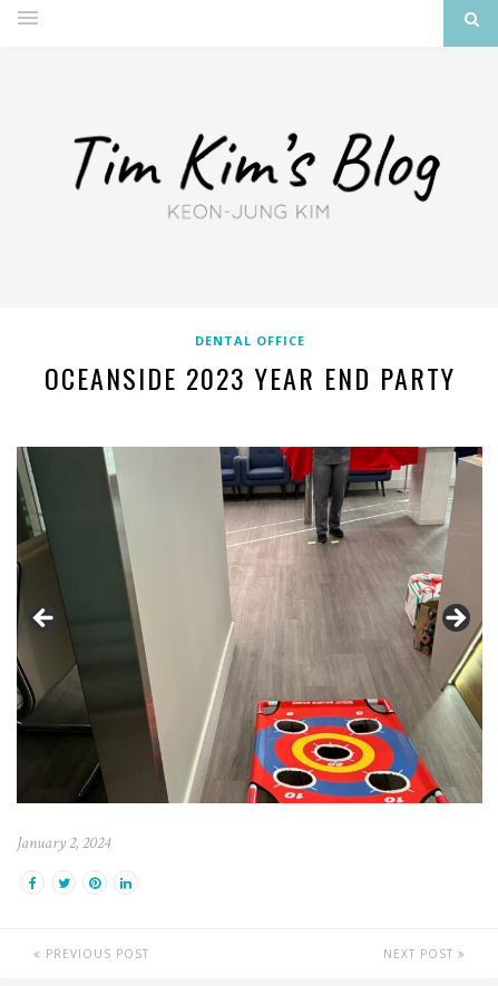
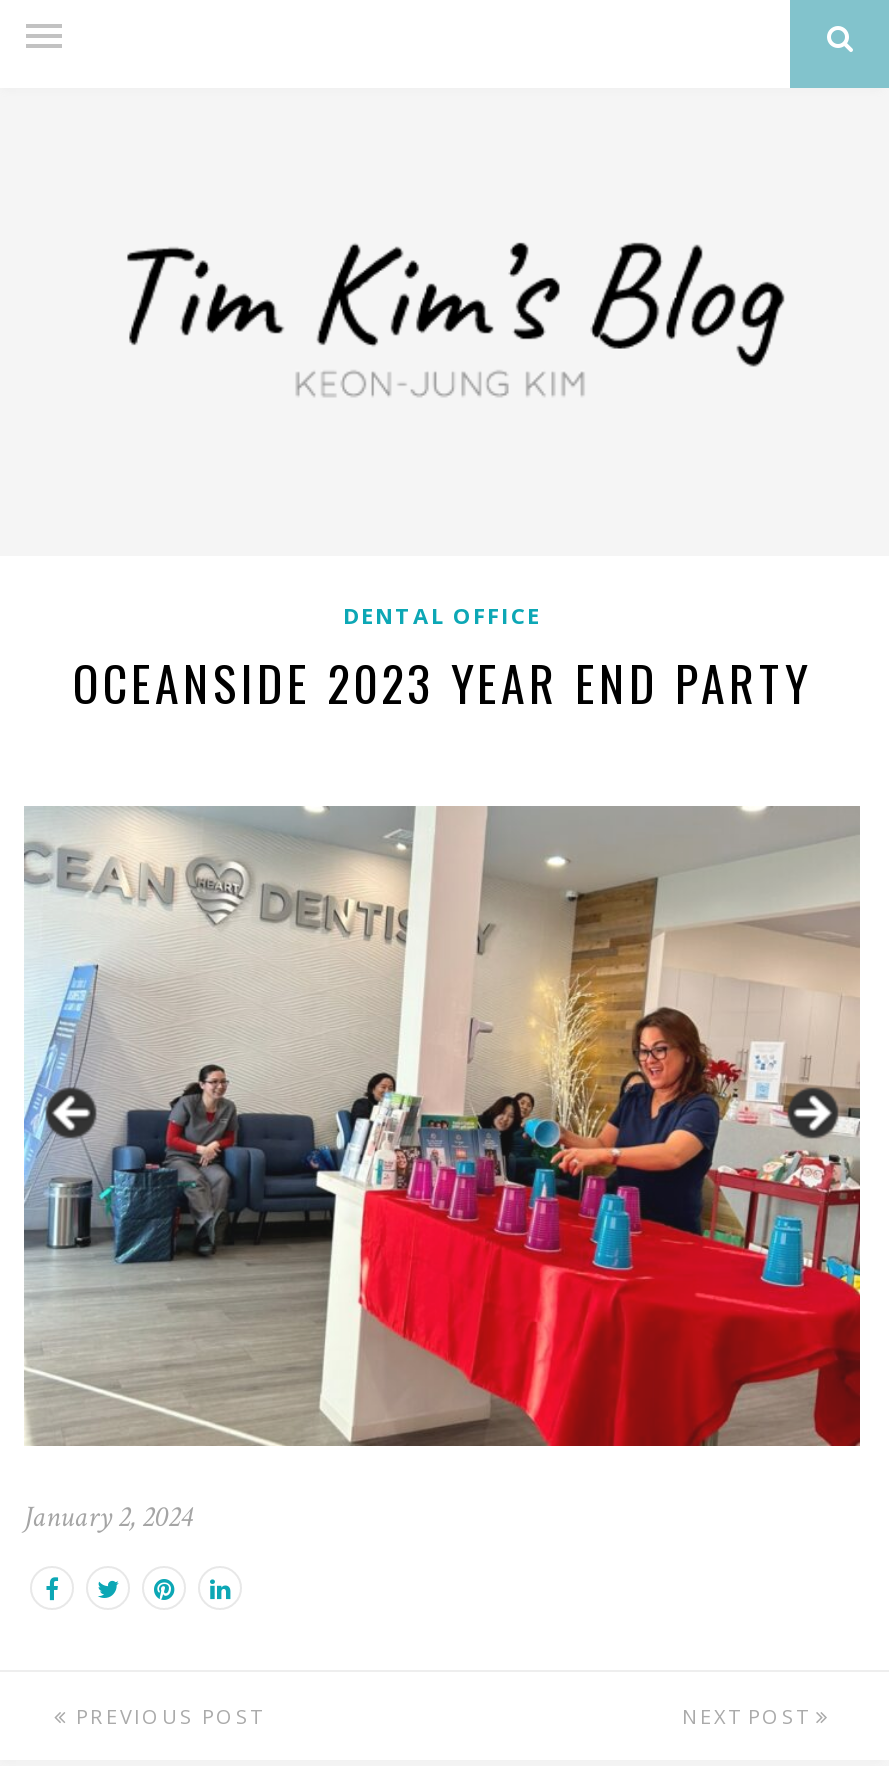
[16,446,484,804] [image] -> [22,804,862,1448] [image]

